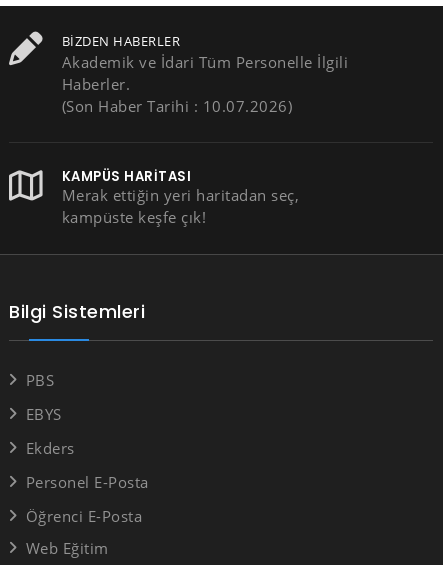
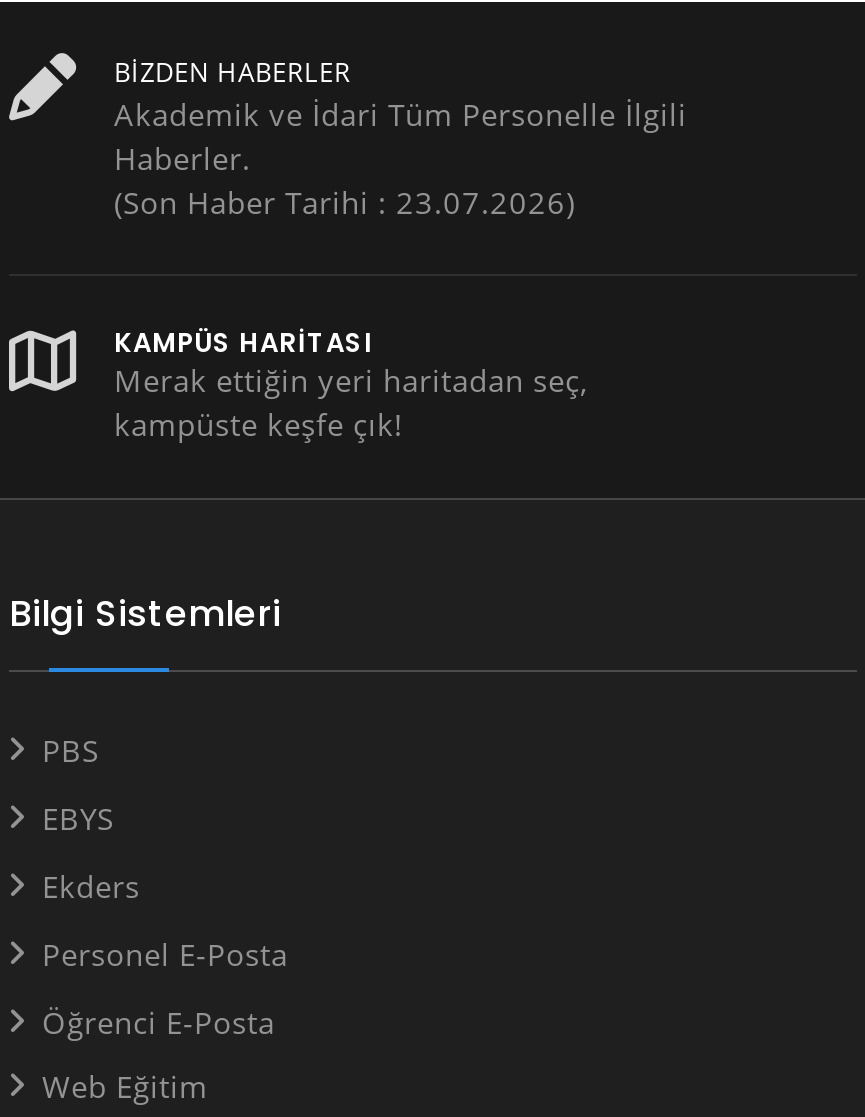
[61,96,292,116] (Son Haber Tarihi : 10.07.2026) -> [114,182,575,222] (Son Haber Tarihi : 23.07.2026)

